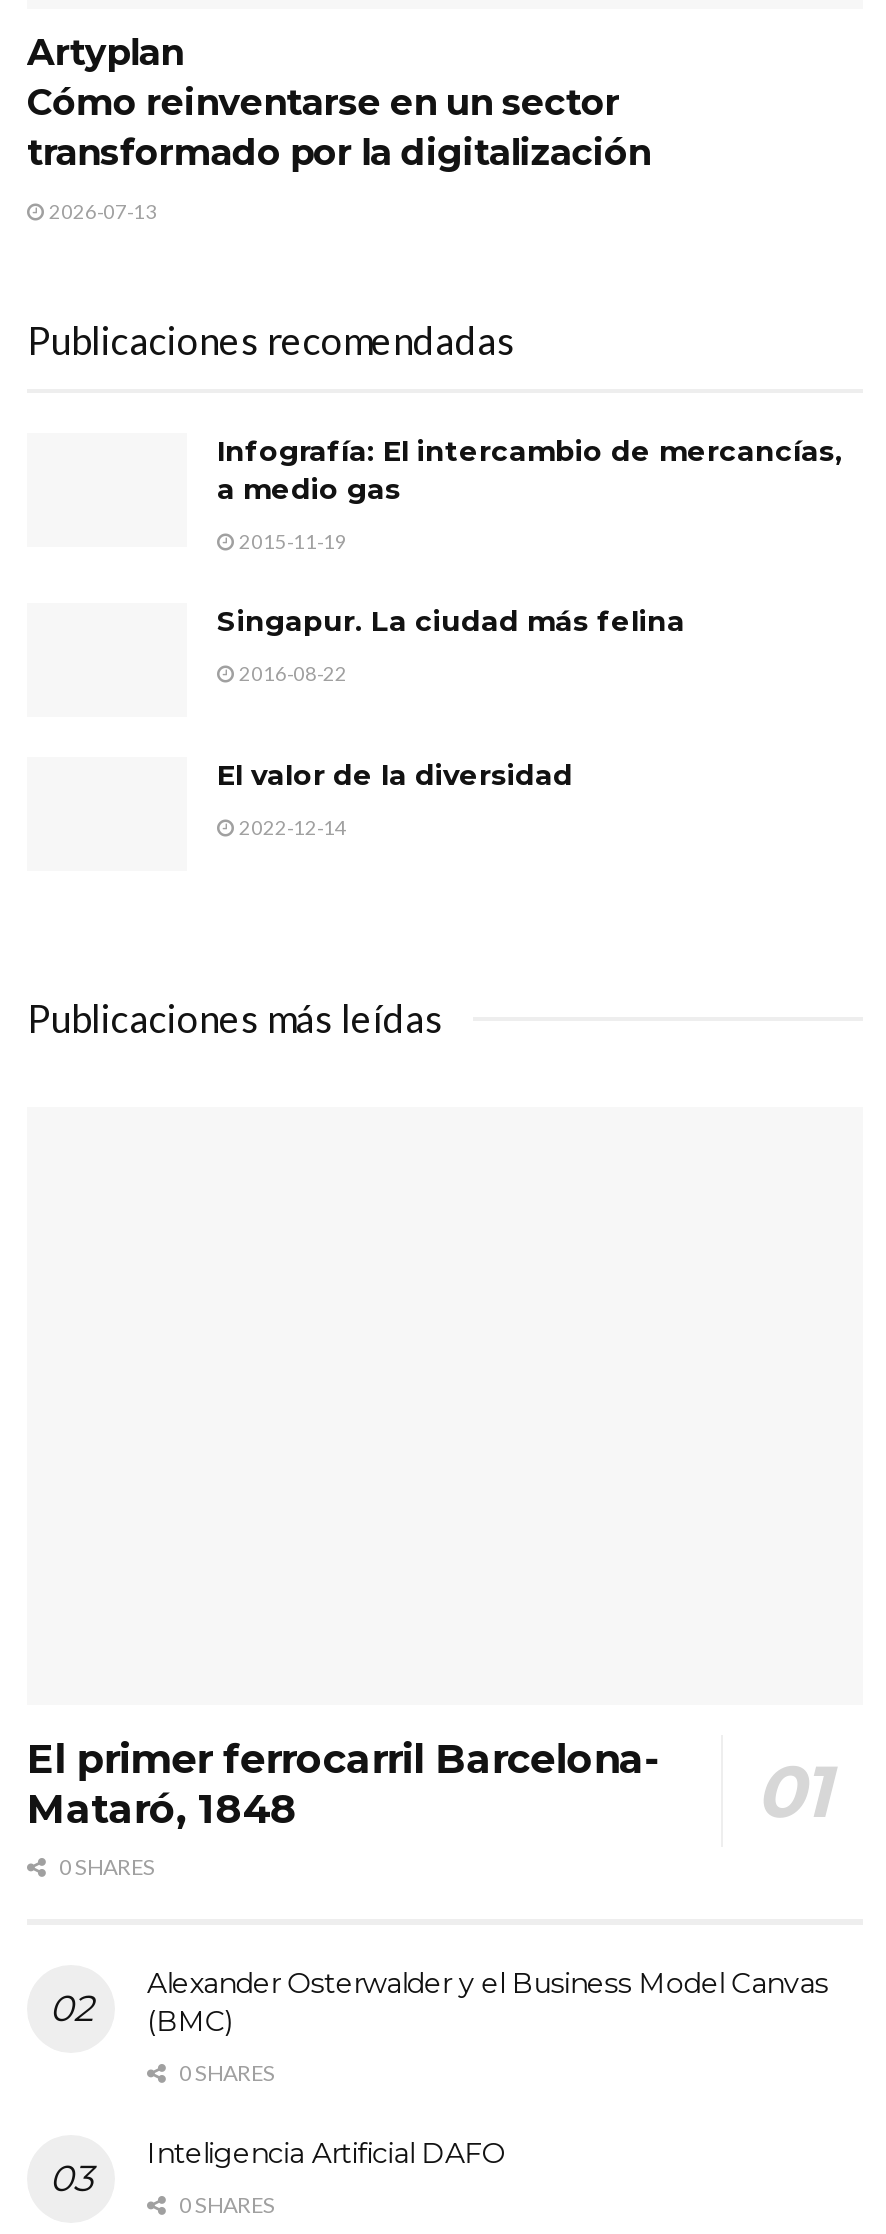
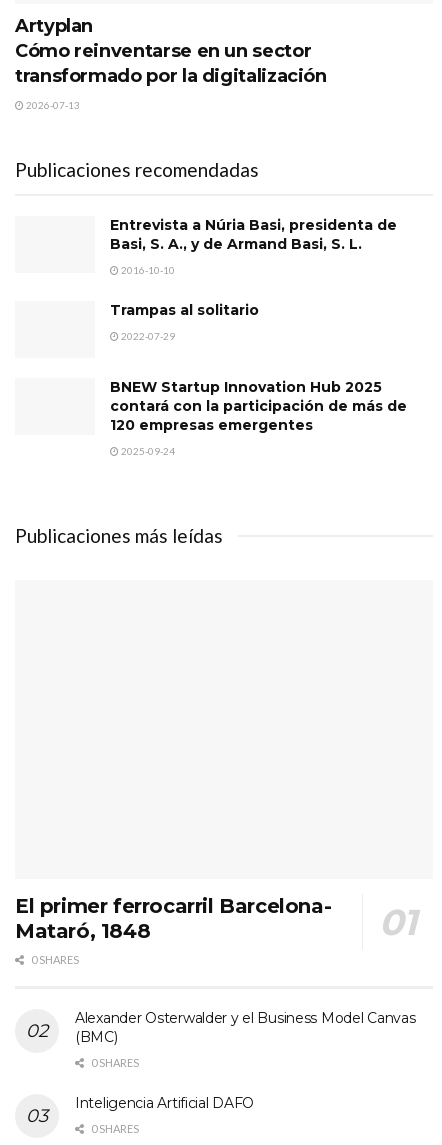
[217,432,843,506] Infografía: El intercambio de mercancías, | a medio gas -> [110,216,397,253] Entrevista a Núria Basi, presidenta de | Basi, S. A., y de Armand Basi, S. L.
[235,528,347,552] 2015-11-19 -> [119,264,175,276] 2016-10-10
[217,602,685,638] Singapur. La ciudad más felina -> [110,301,259,319] Trampas al solitario
[235,660,347,684] 2016-08-22 -> [119,330,175,342] 2022-07-29
[217,756,573,792] El valor de la diversidad -> [110,378,407,434] BNEW Startup Innovation Hub 2025 | contará con la participación de más de | 120 empresas emergentes
[235,814,347,838] 2022-12-14 -> [119,445,175,457] 2025-09-24

